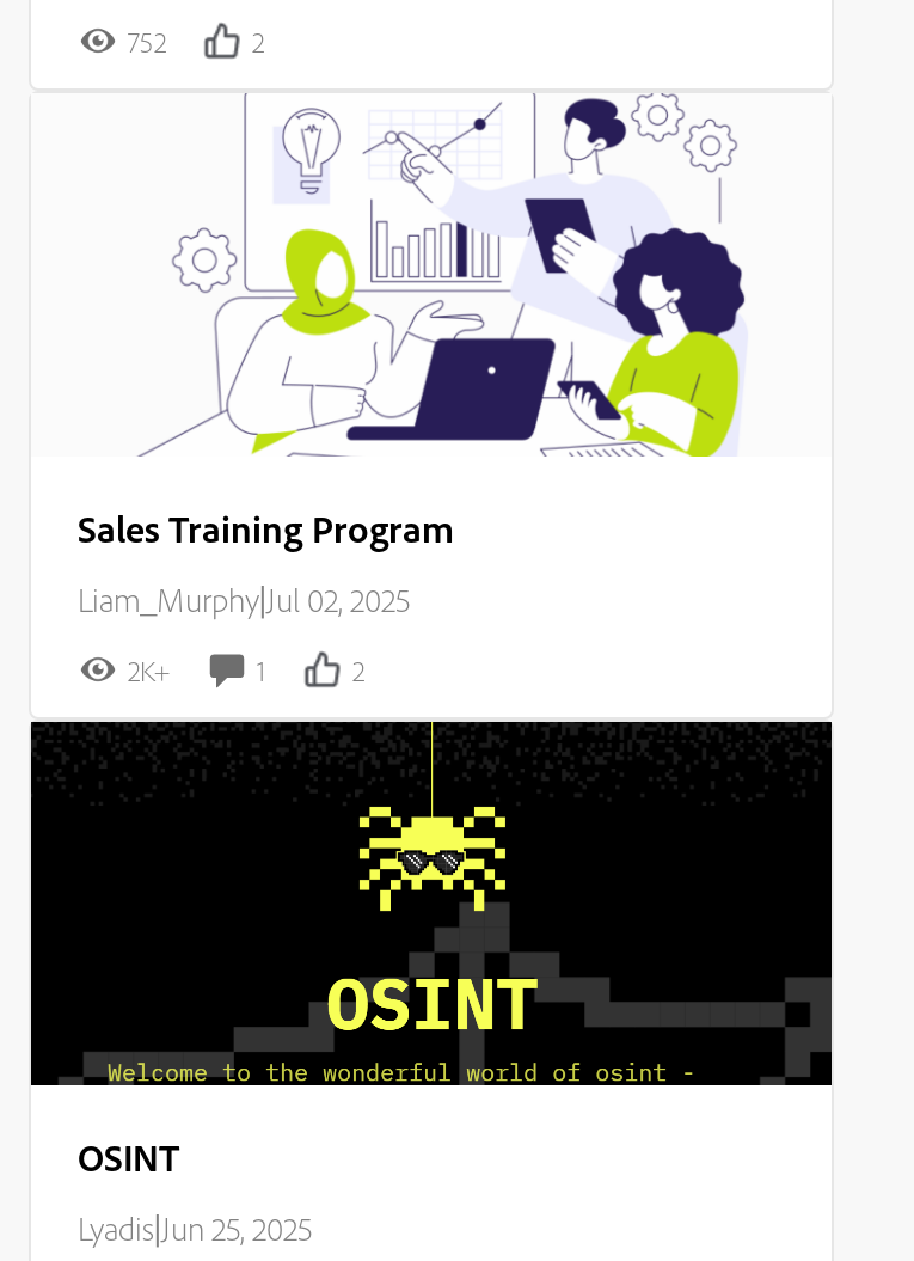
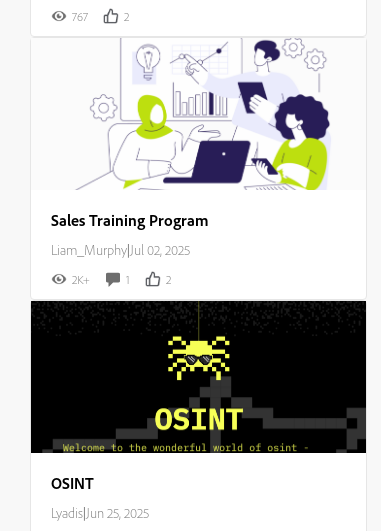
[128,24,166,60] 752 -> [71,9,87,24] 767

